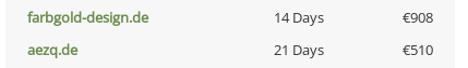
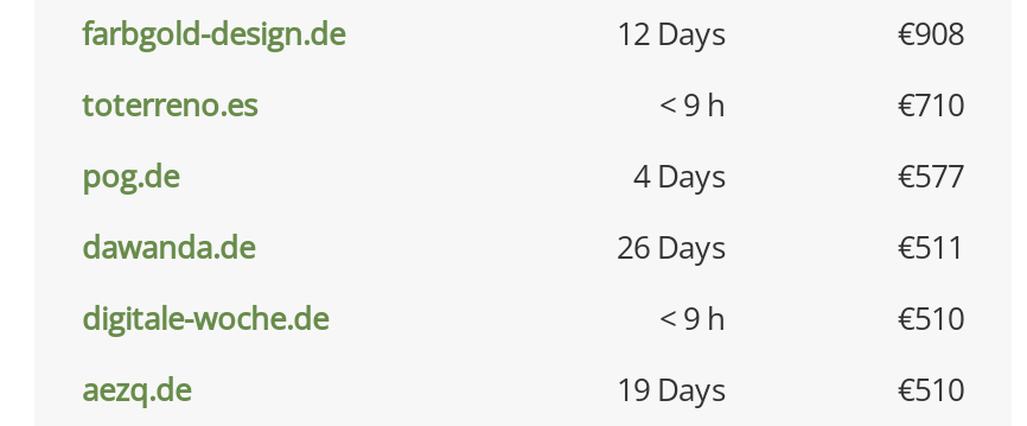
[273,8,323,27] 14 Days -> [617,12,726,55] 12 Days
none -> [82,84,964,340] toterreno.es | < 9 h | €710 | pog.de | 4 Days | €577 | dawanda.de | 26 Days | €511 | digitale-woche.de | < 9 h | €510
[273,40,323,60] 21 Days -> [617,368,726,411] 19 Days

